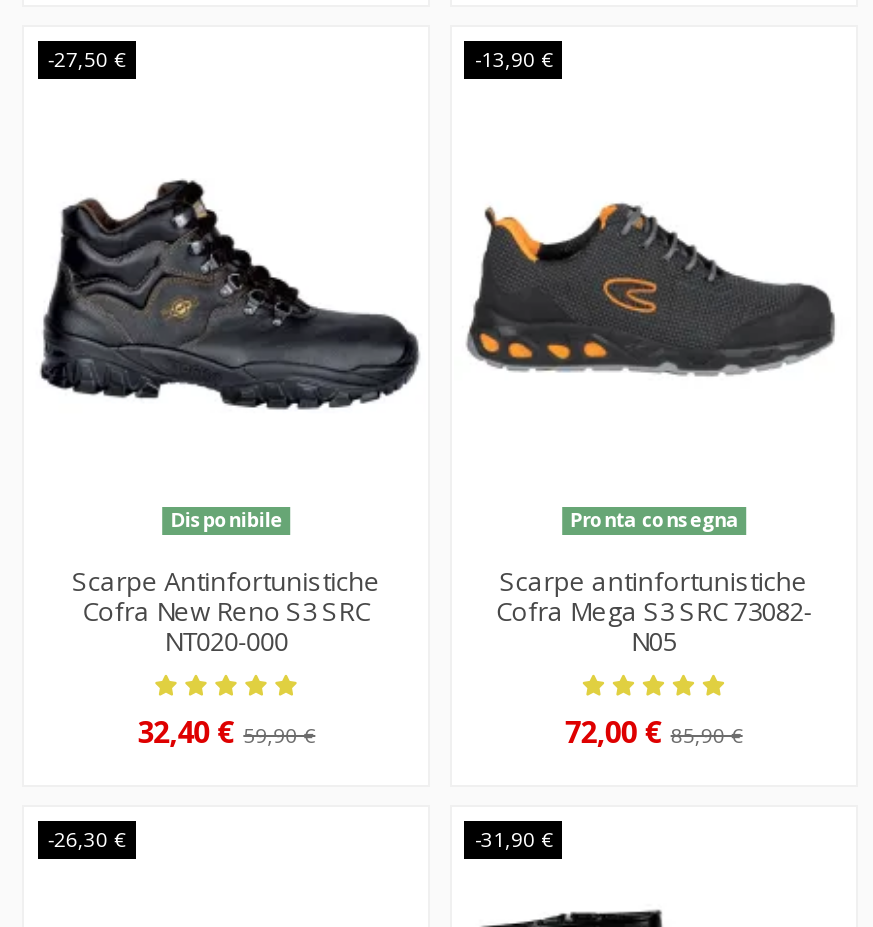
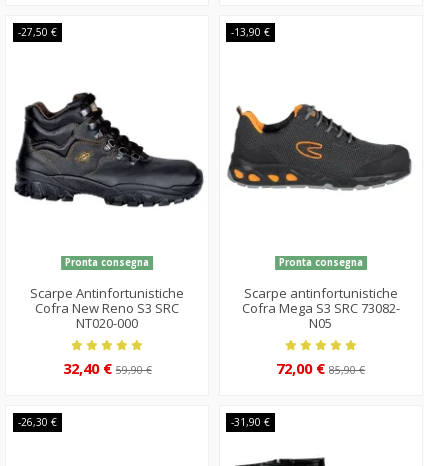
[170,508,282,534] Disponibile -> [65,256,149,269] Pronta consegna

